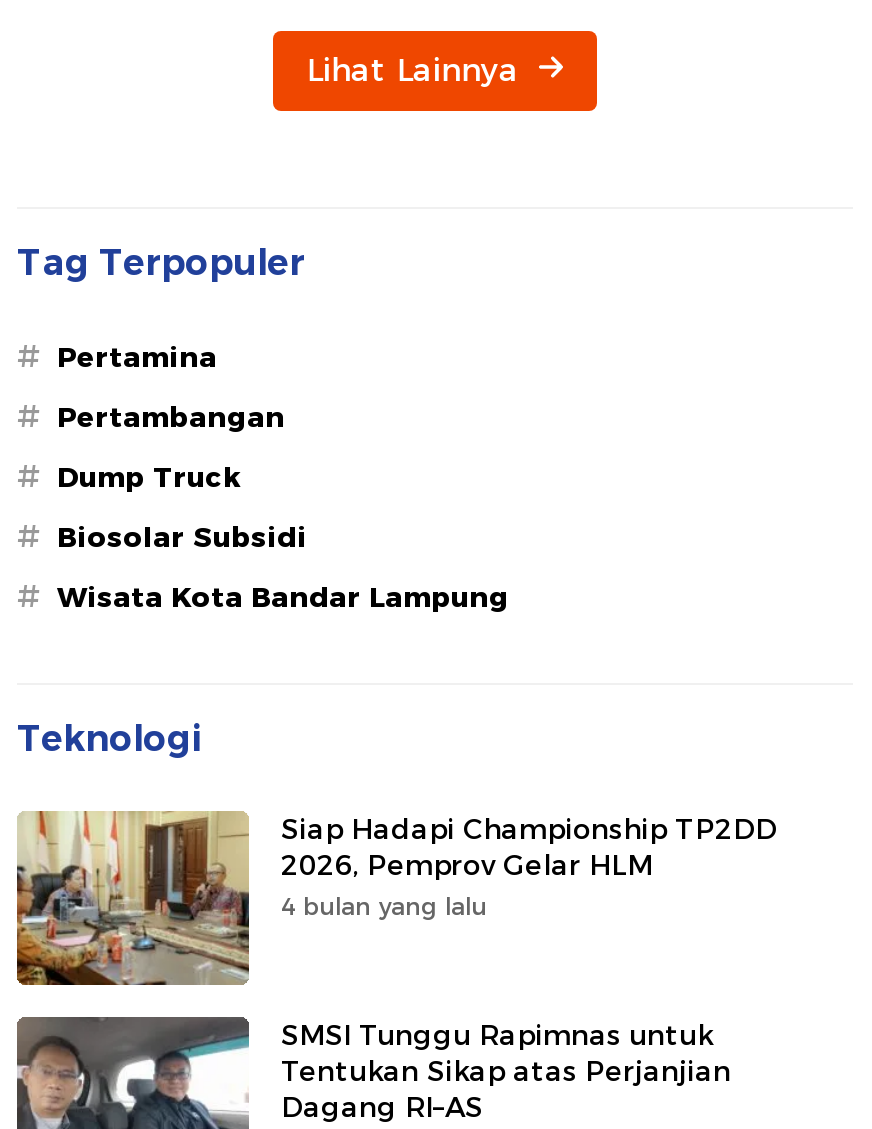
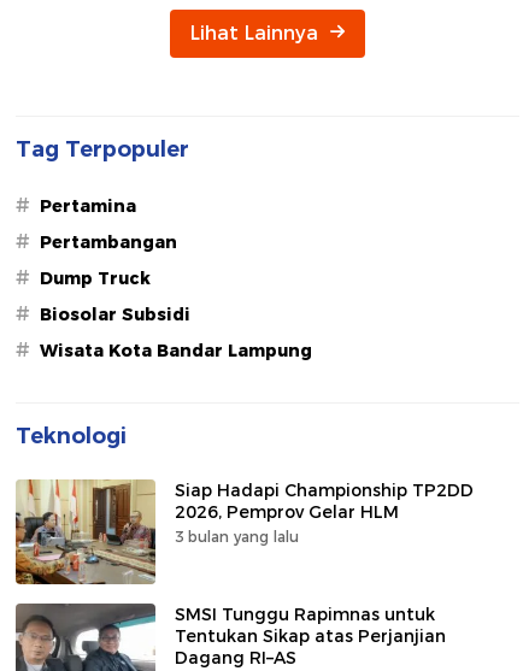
[281,890,487,920] 4 bulan yang lalu -> [175,527,299,545] 3 bulan yang lalu

